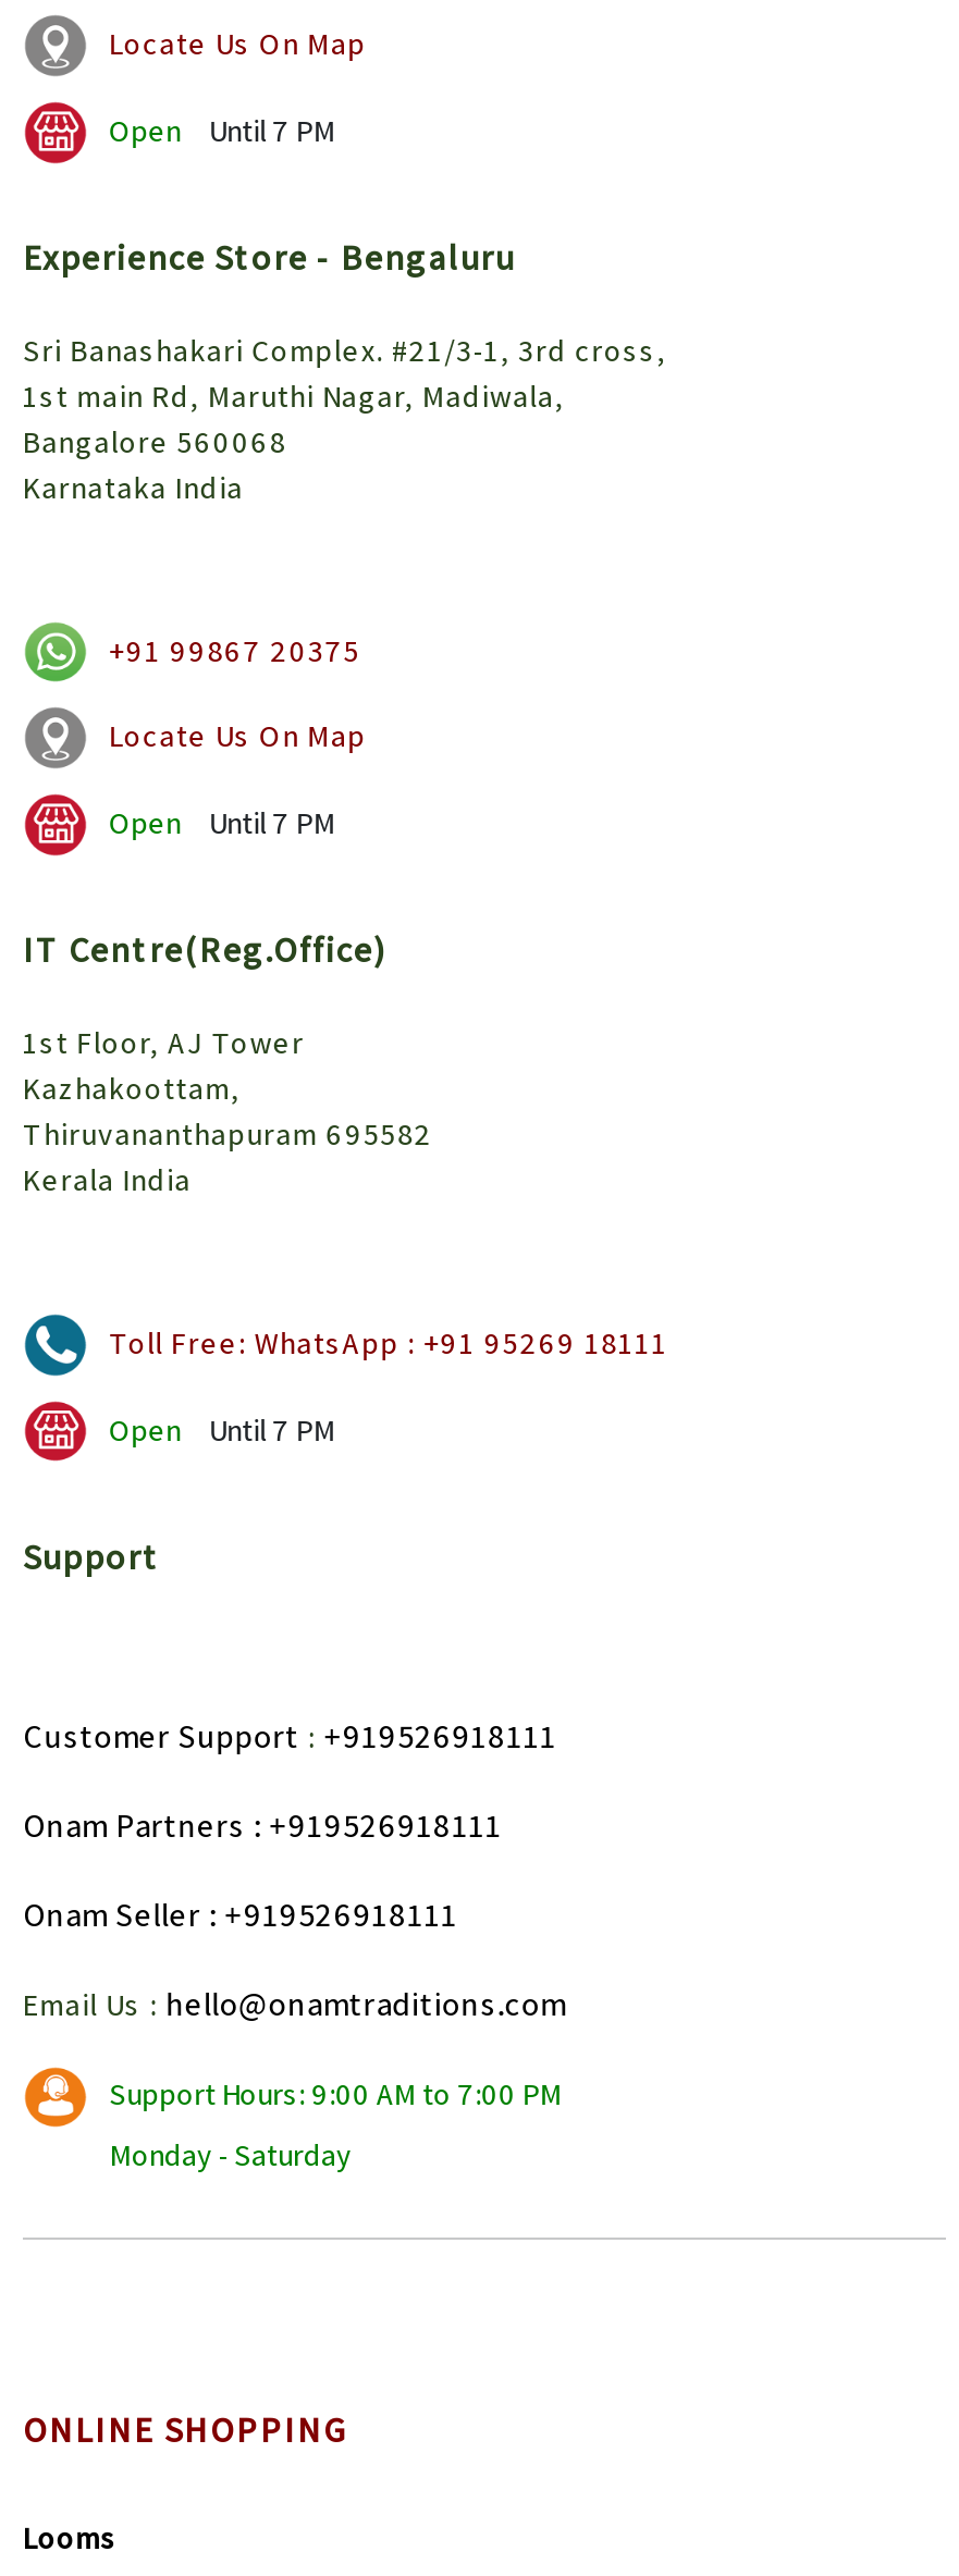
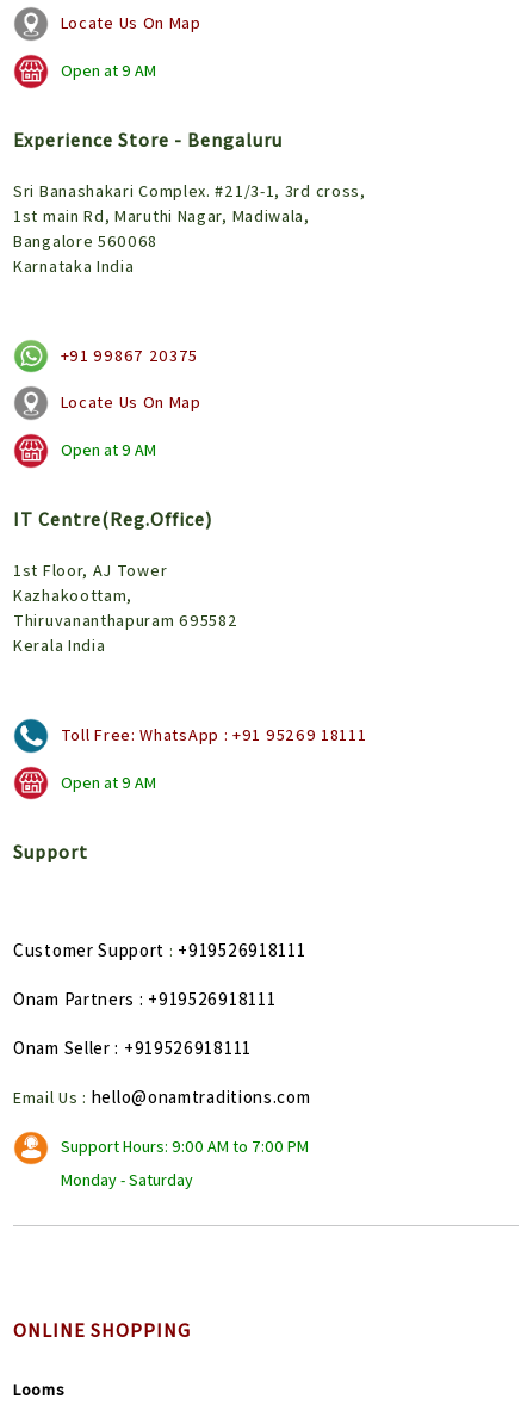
[109,111,336,150] Open | Until 7 PM -> [60,59,156,81] Open at 9 AM
[109,803,336,842] Open | Until 7 PM -> [60,439,156,460] Open at 9 AM
[109,1409,336,1449] Open | Until 7 PM -> [60,771,156,793] Open at 9 AM

